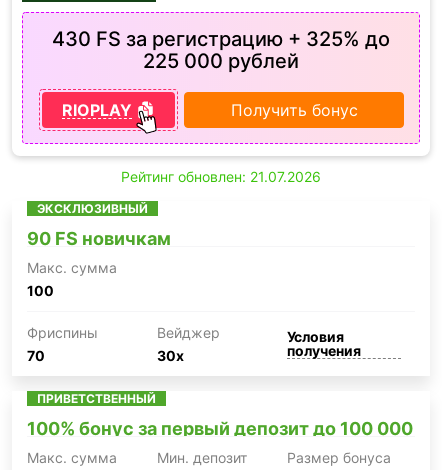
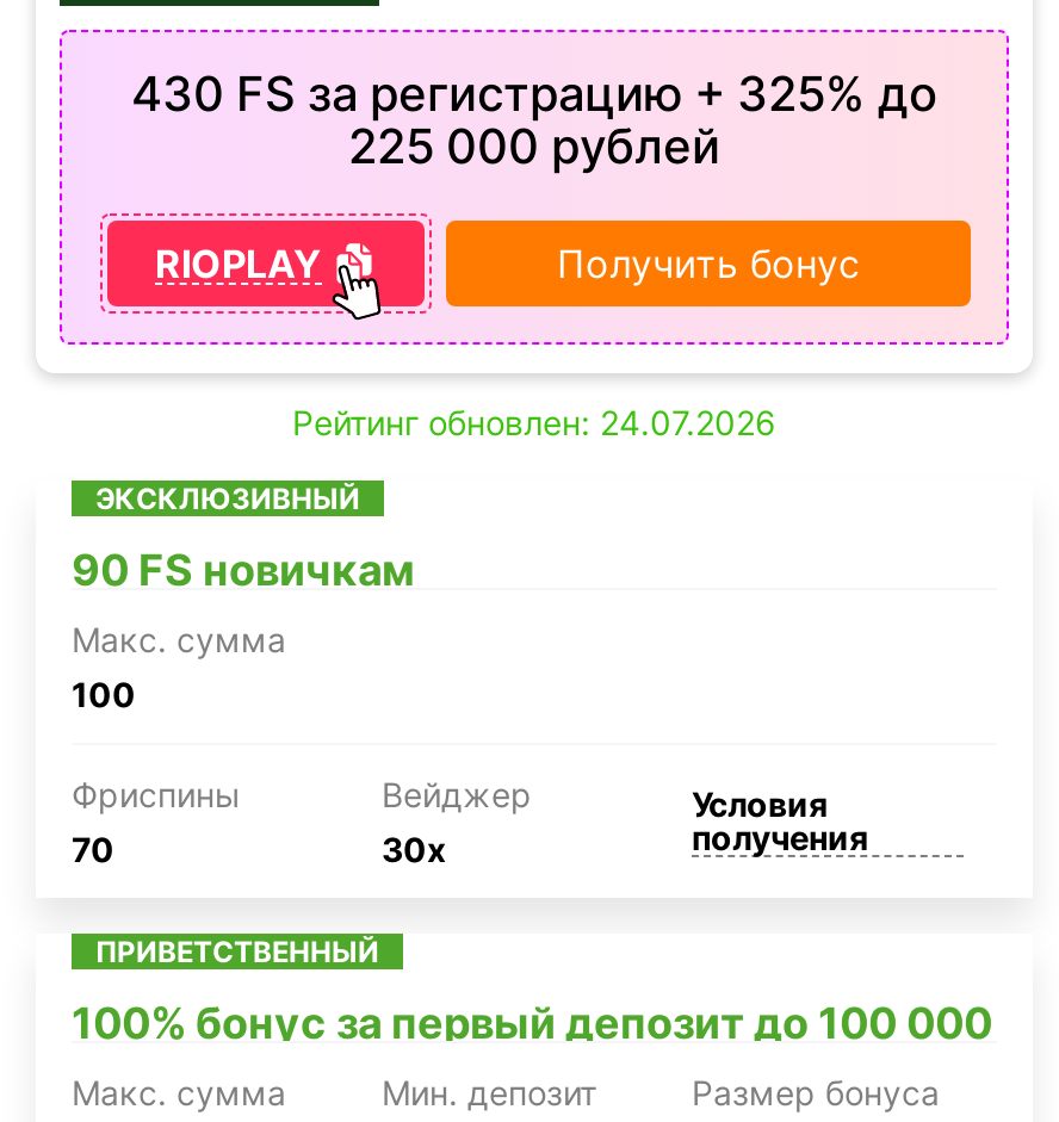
[121,168,321,185] Рейтинг обновлен: 21.07.2026 -> [292,402,776,443] Рейтинг обновлен: 24.07.2026

